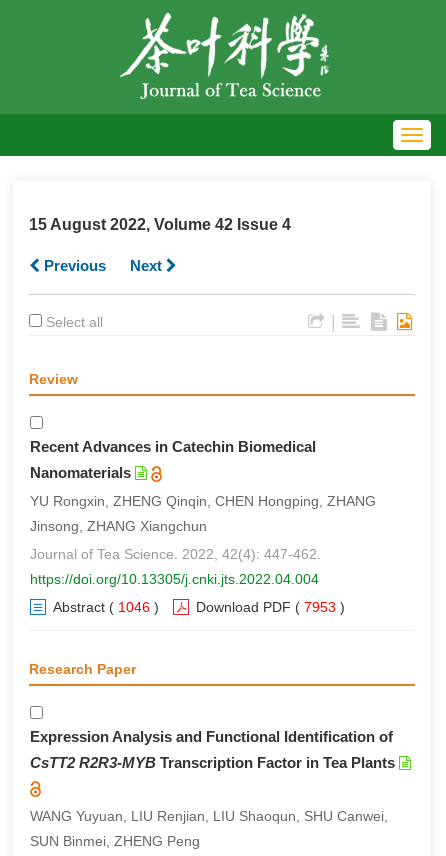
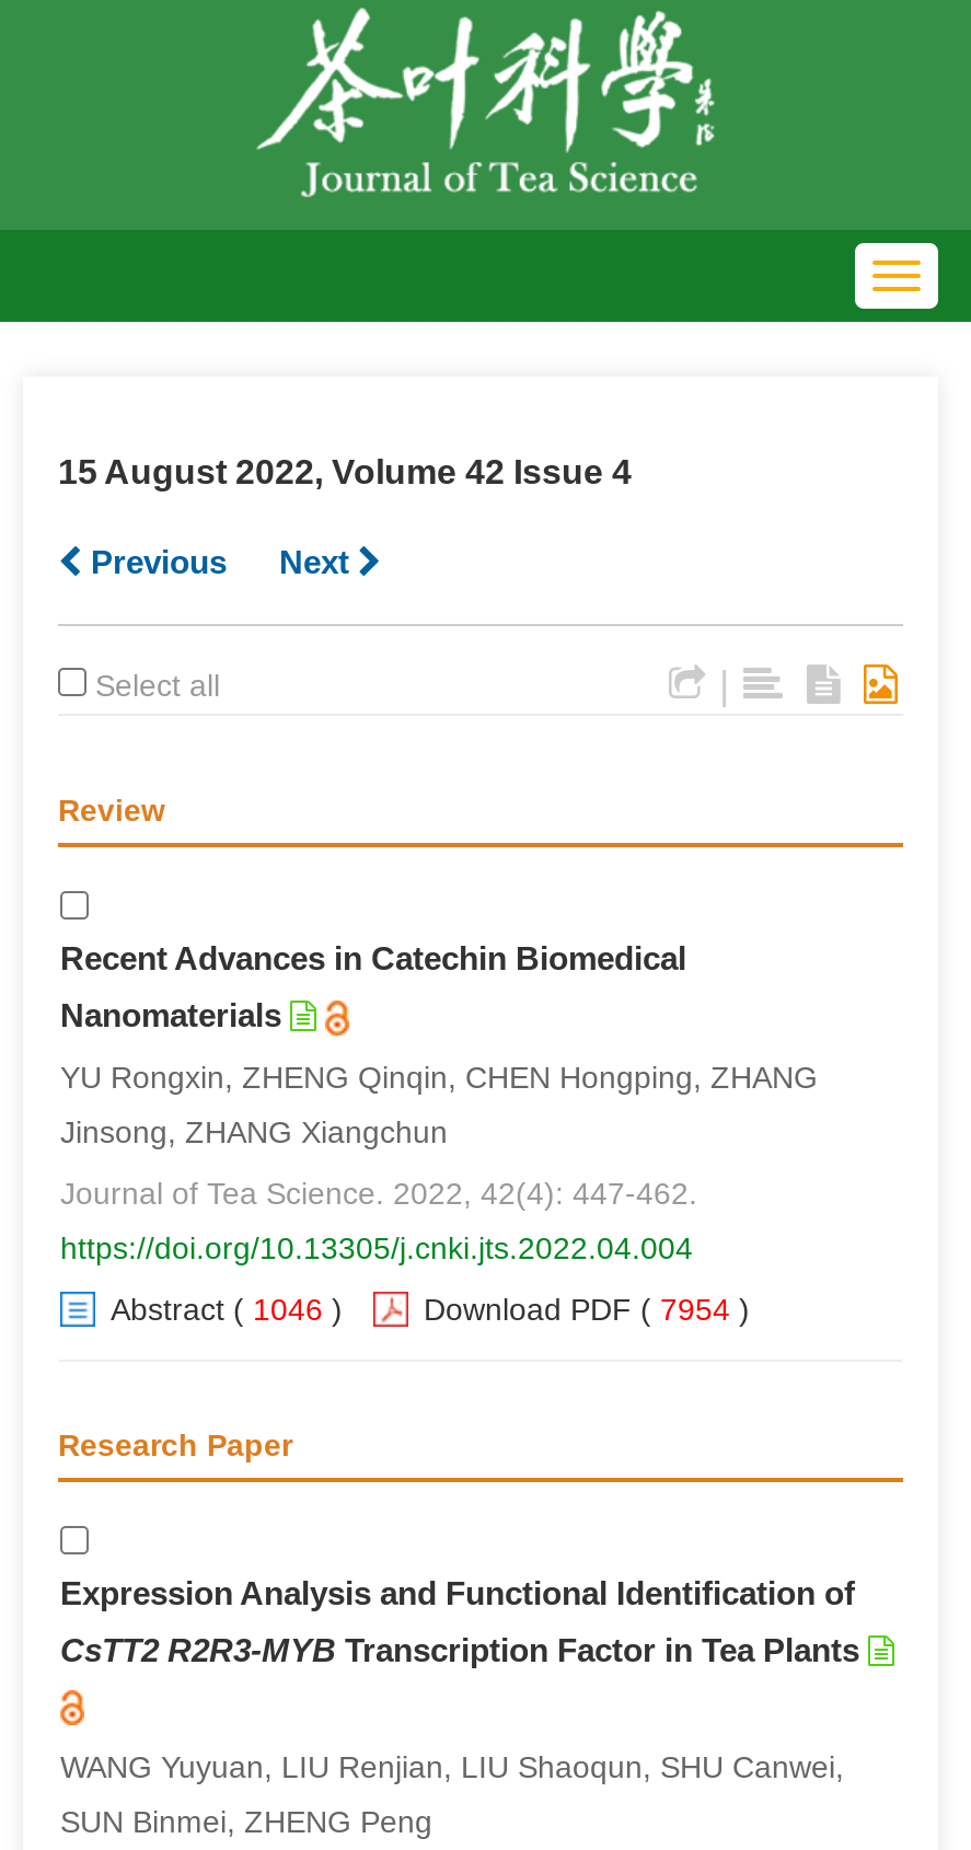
[196,598,345,614] Download PDF ( 7953) -> [424,1291,750,1326] Download PDF ( 7954)

